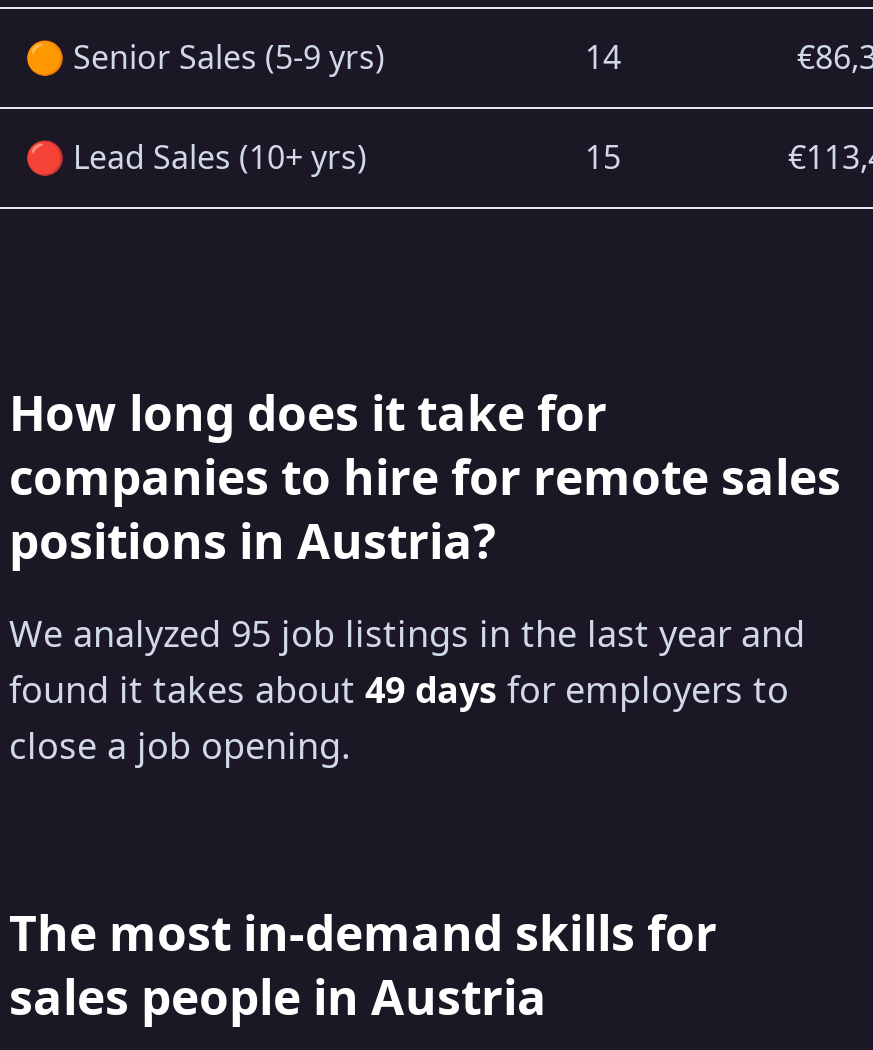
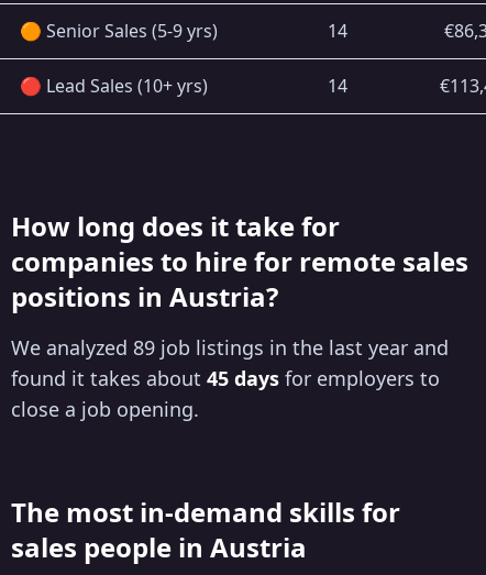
[585,135,621,179] 15 -> [328,74,347,98] 14
[9,609,805,657] We analyzed 95 job listings in the last year and -> [11,334,449,361] We analyzed 89 job listings in the last year and
[9,665,789,713] found it takes about 49 days for employers to -> [11,365,440,391] found it takes about 45 days for employers to

